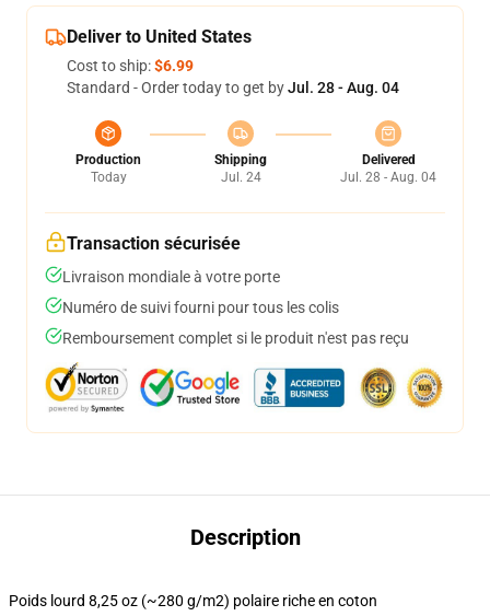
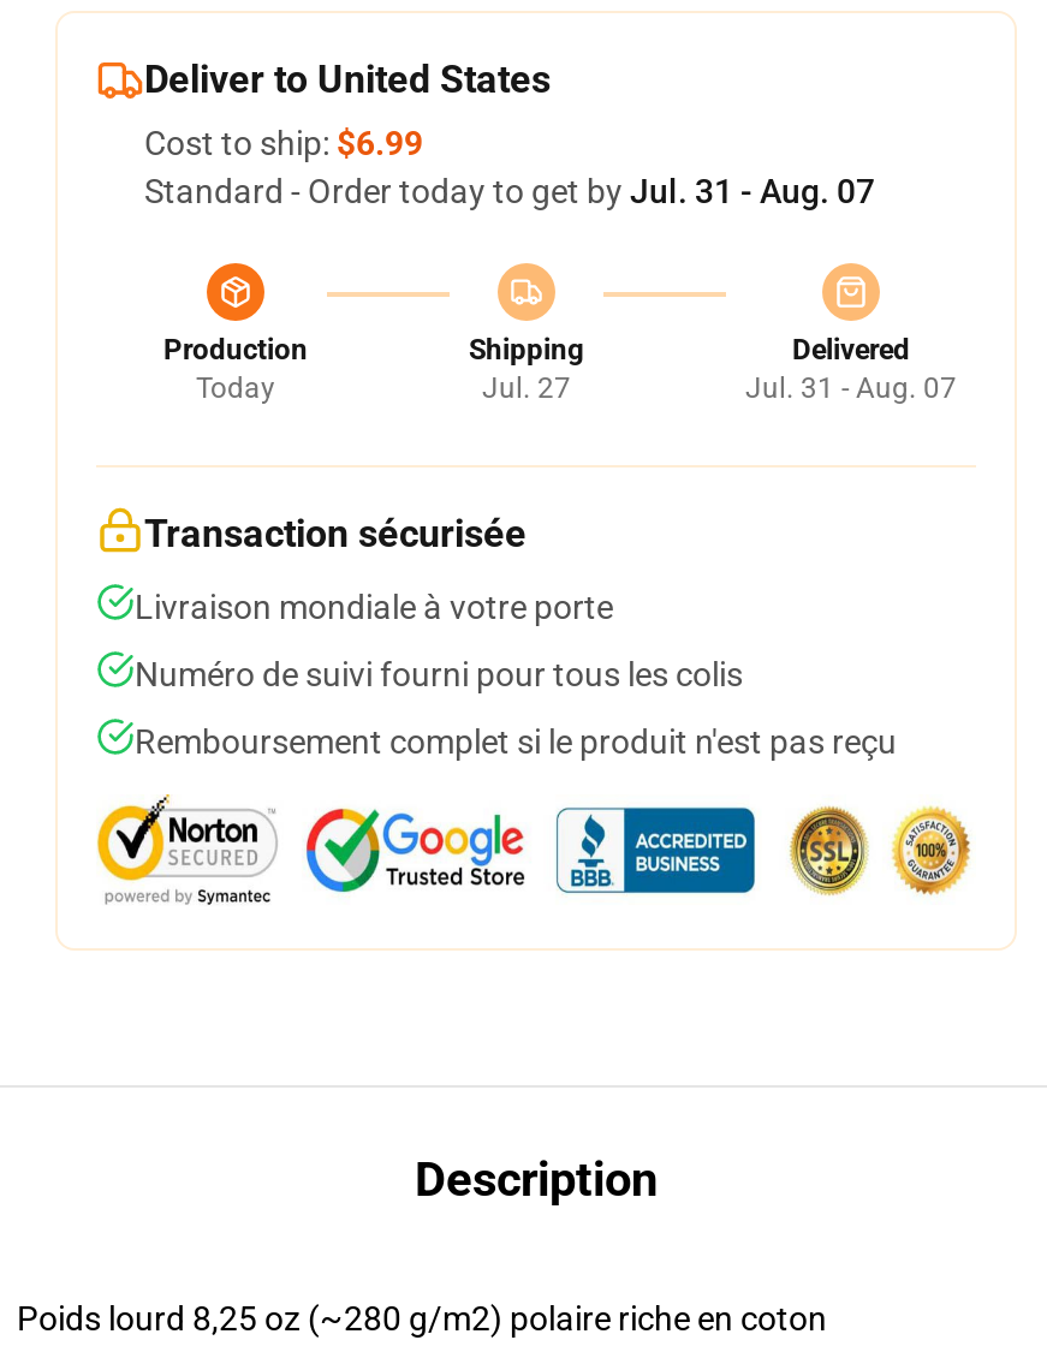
[67,79,399,96] Standard - Order today to get by Jul. 28 - Aug. 04 -> [144,172,875,210] Standard - Order today to get by Jul. 31 - Aug. 07
[220,170,261,185] Jul. 24 -> [482,371,571,405] Jul. 27
[340,170,436,185] Jul. 28 - Aug. 04 -> [745,371,957,405] Jul. 31 - Aug. 07

